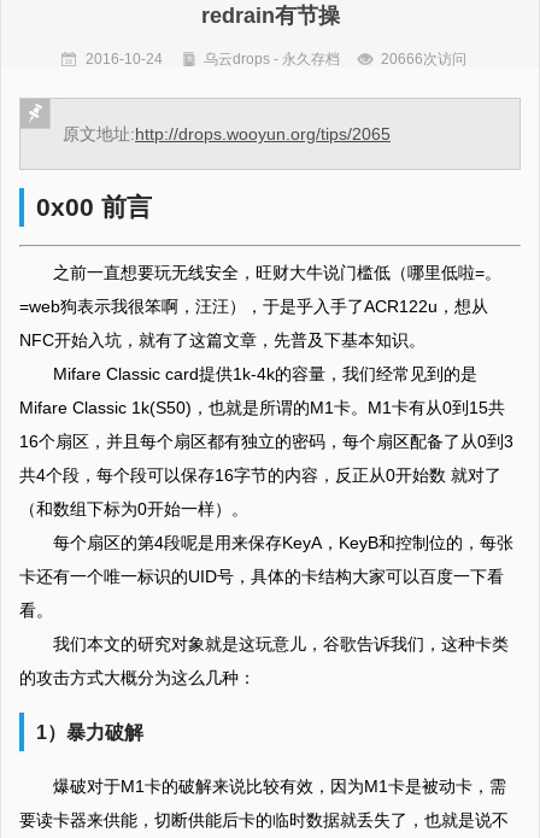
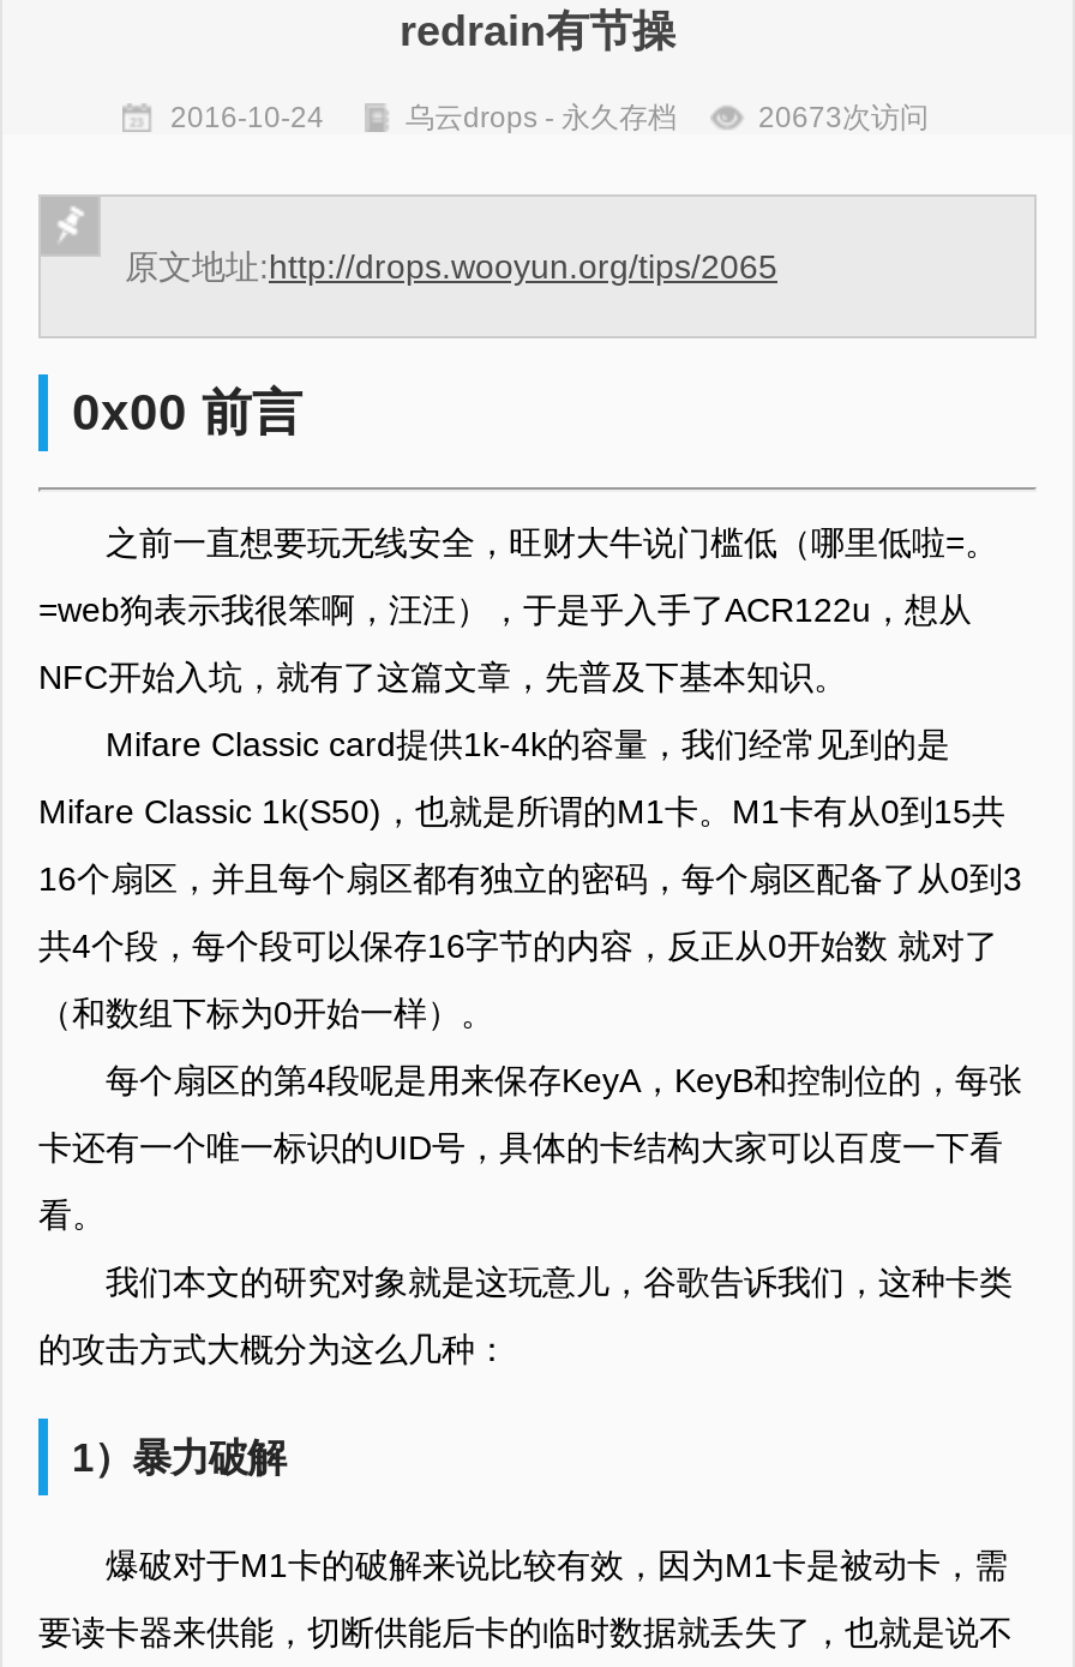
[381,51,466,68] 20666次访问 -> [758,101,929,134] 20673次访问

